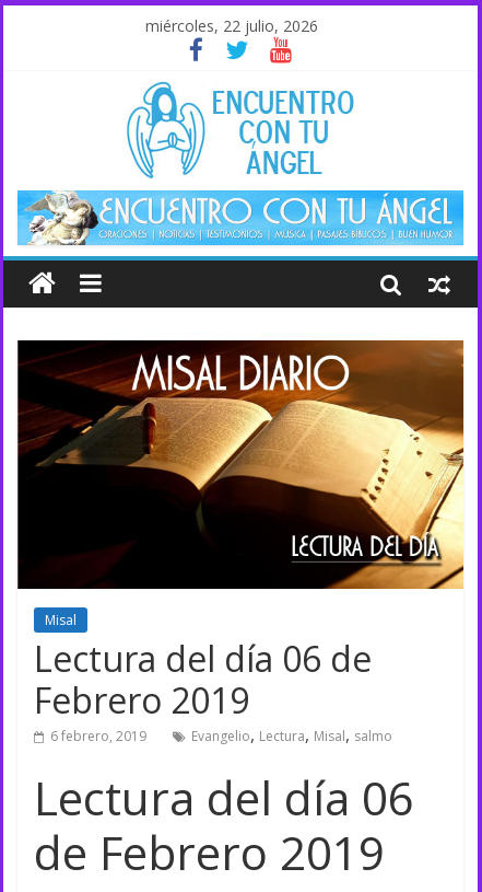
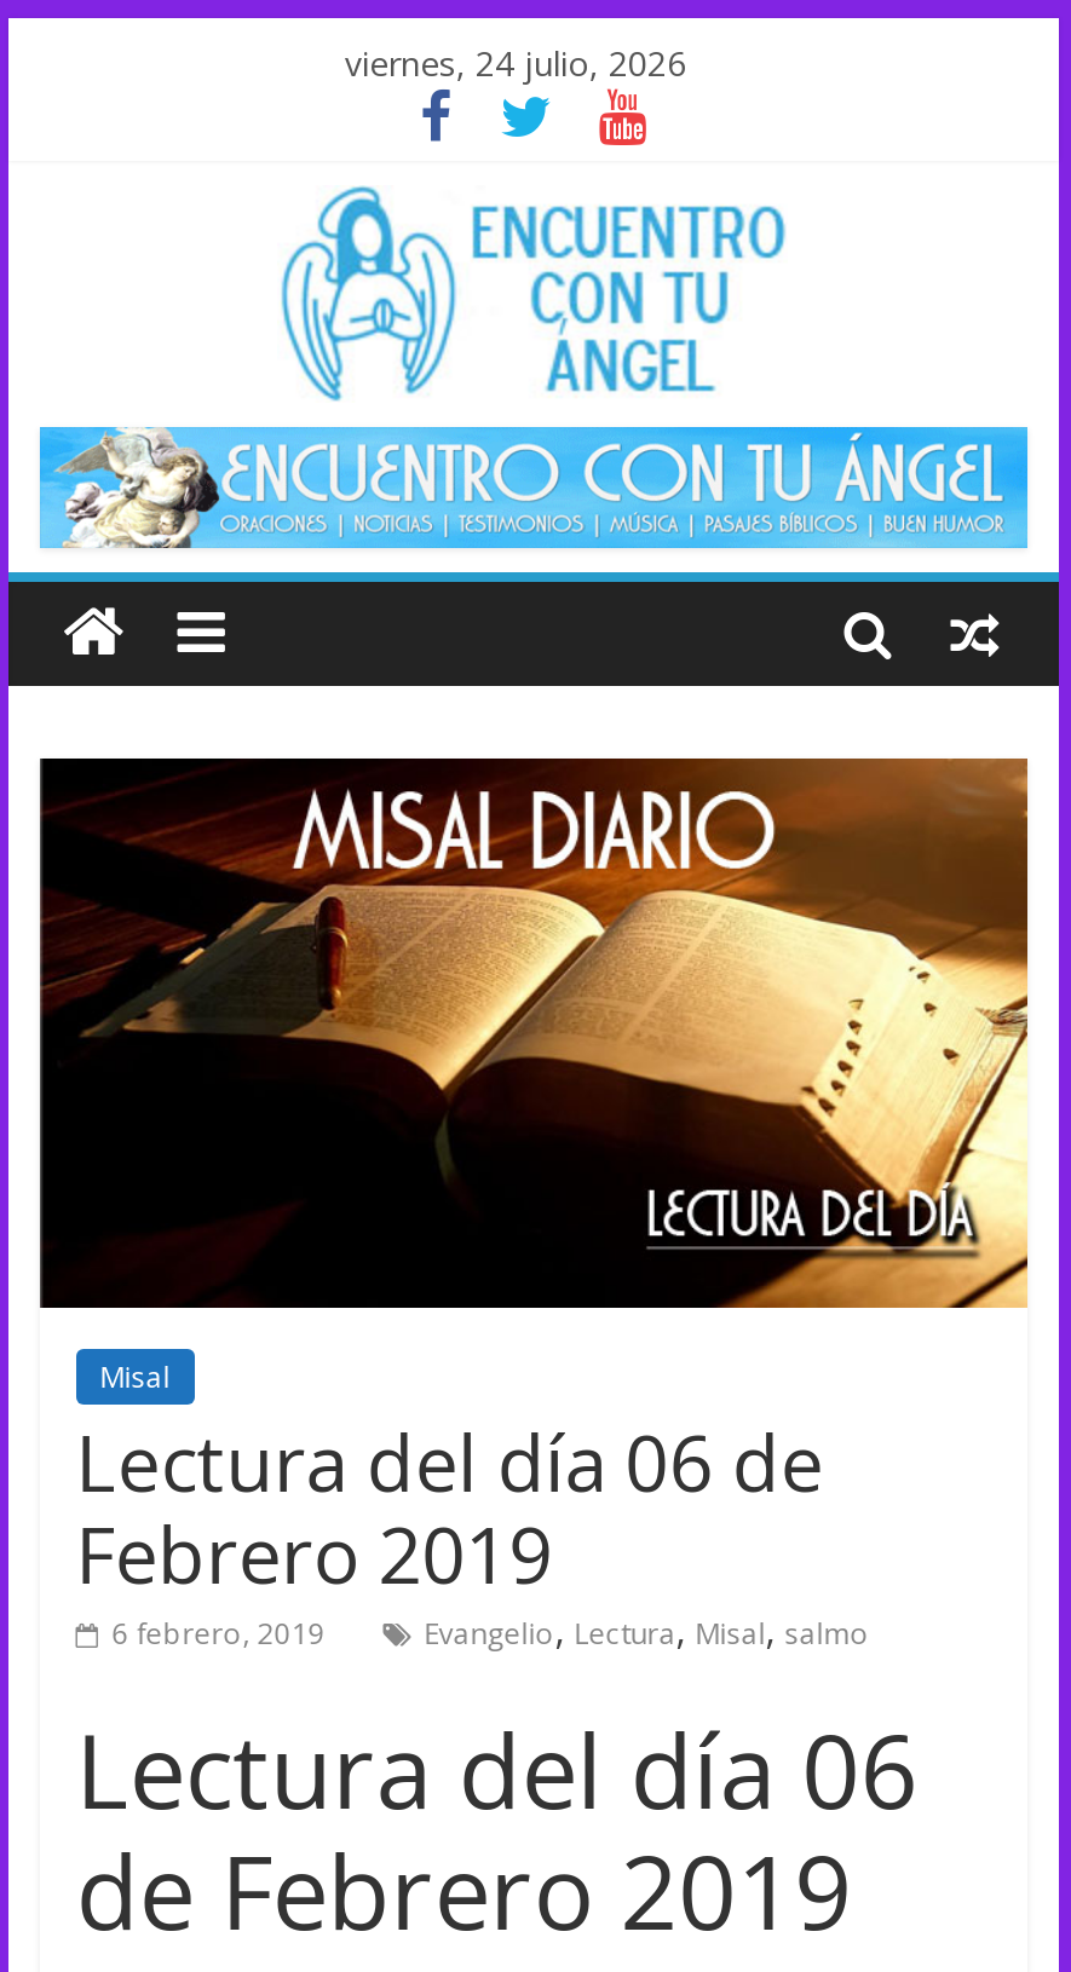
[146,15,319,36] miércoles, 22 julio, 2026 -> [345,40,686,86] viernes, 24 julio, 2026

